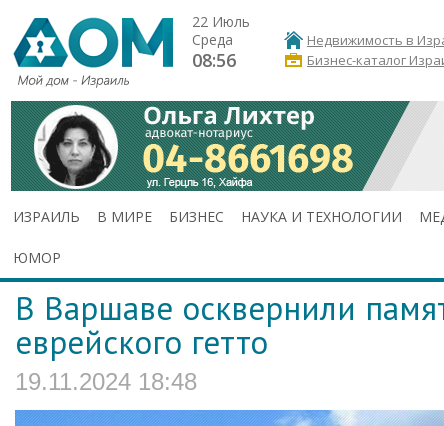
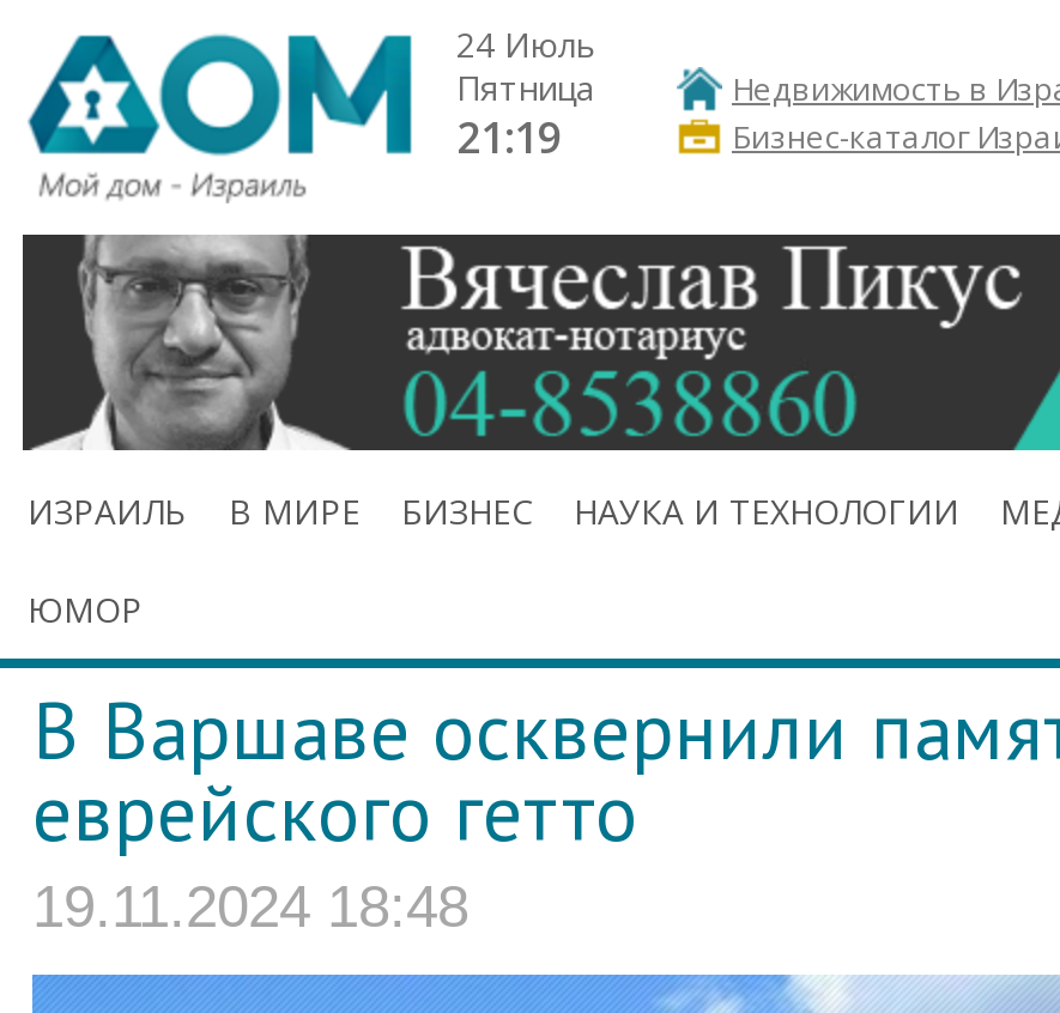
[192,12,250,72] 22 Июль | Среда | 08:56 -> [456,22,595,165] 24 Июль | Пятница | 21:19
[11,100,441,192] [image] -> [23,232,1053,453] [image]

